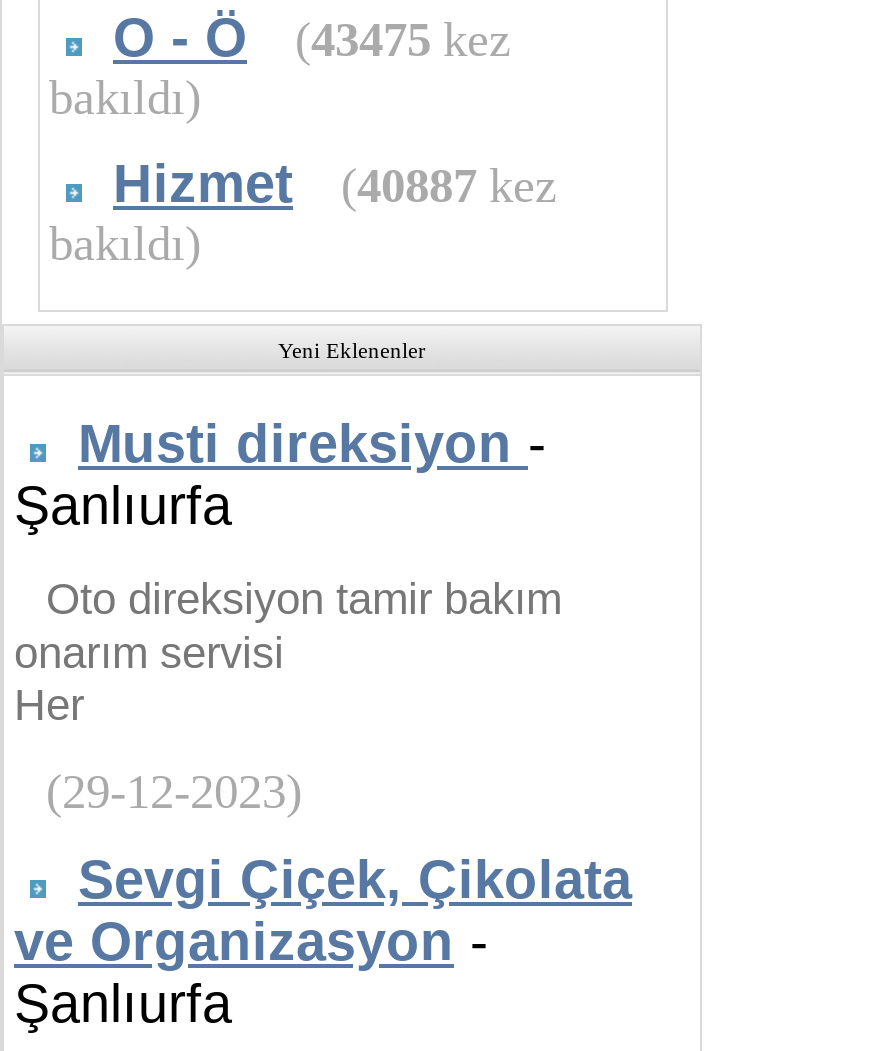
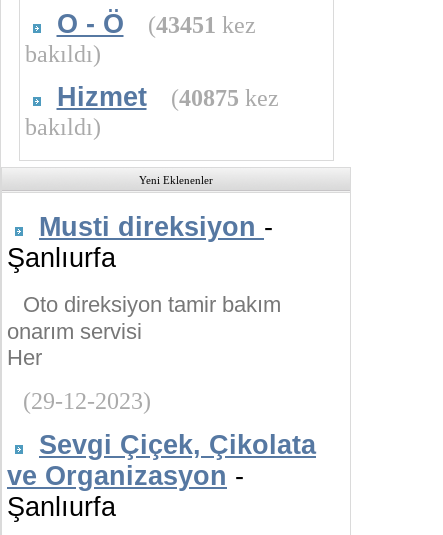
[113,8,511,68] O - Ö (43475 kez -> [56,9,255,39] O - Ö (43451 kez
[113,154,557,214] Hizmet (40887 kez -> [56,82,278,112] Hizmet (40875 kez

